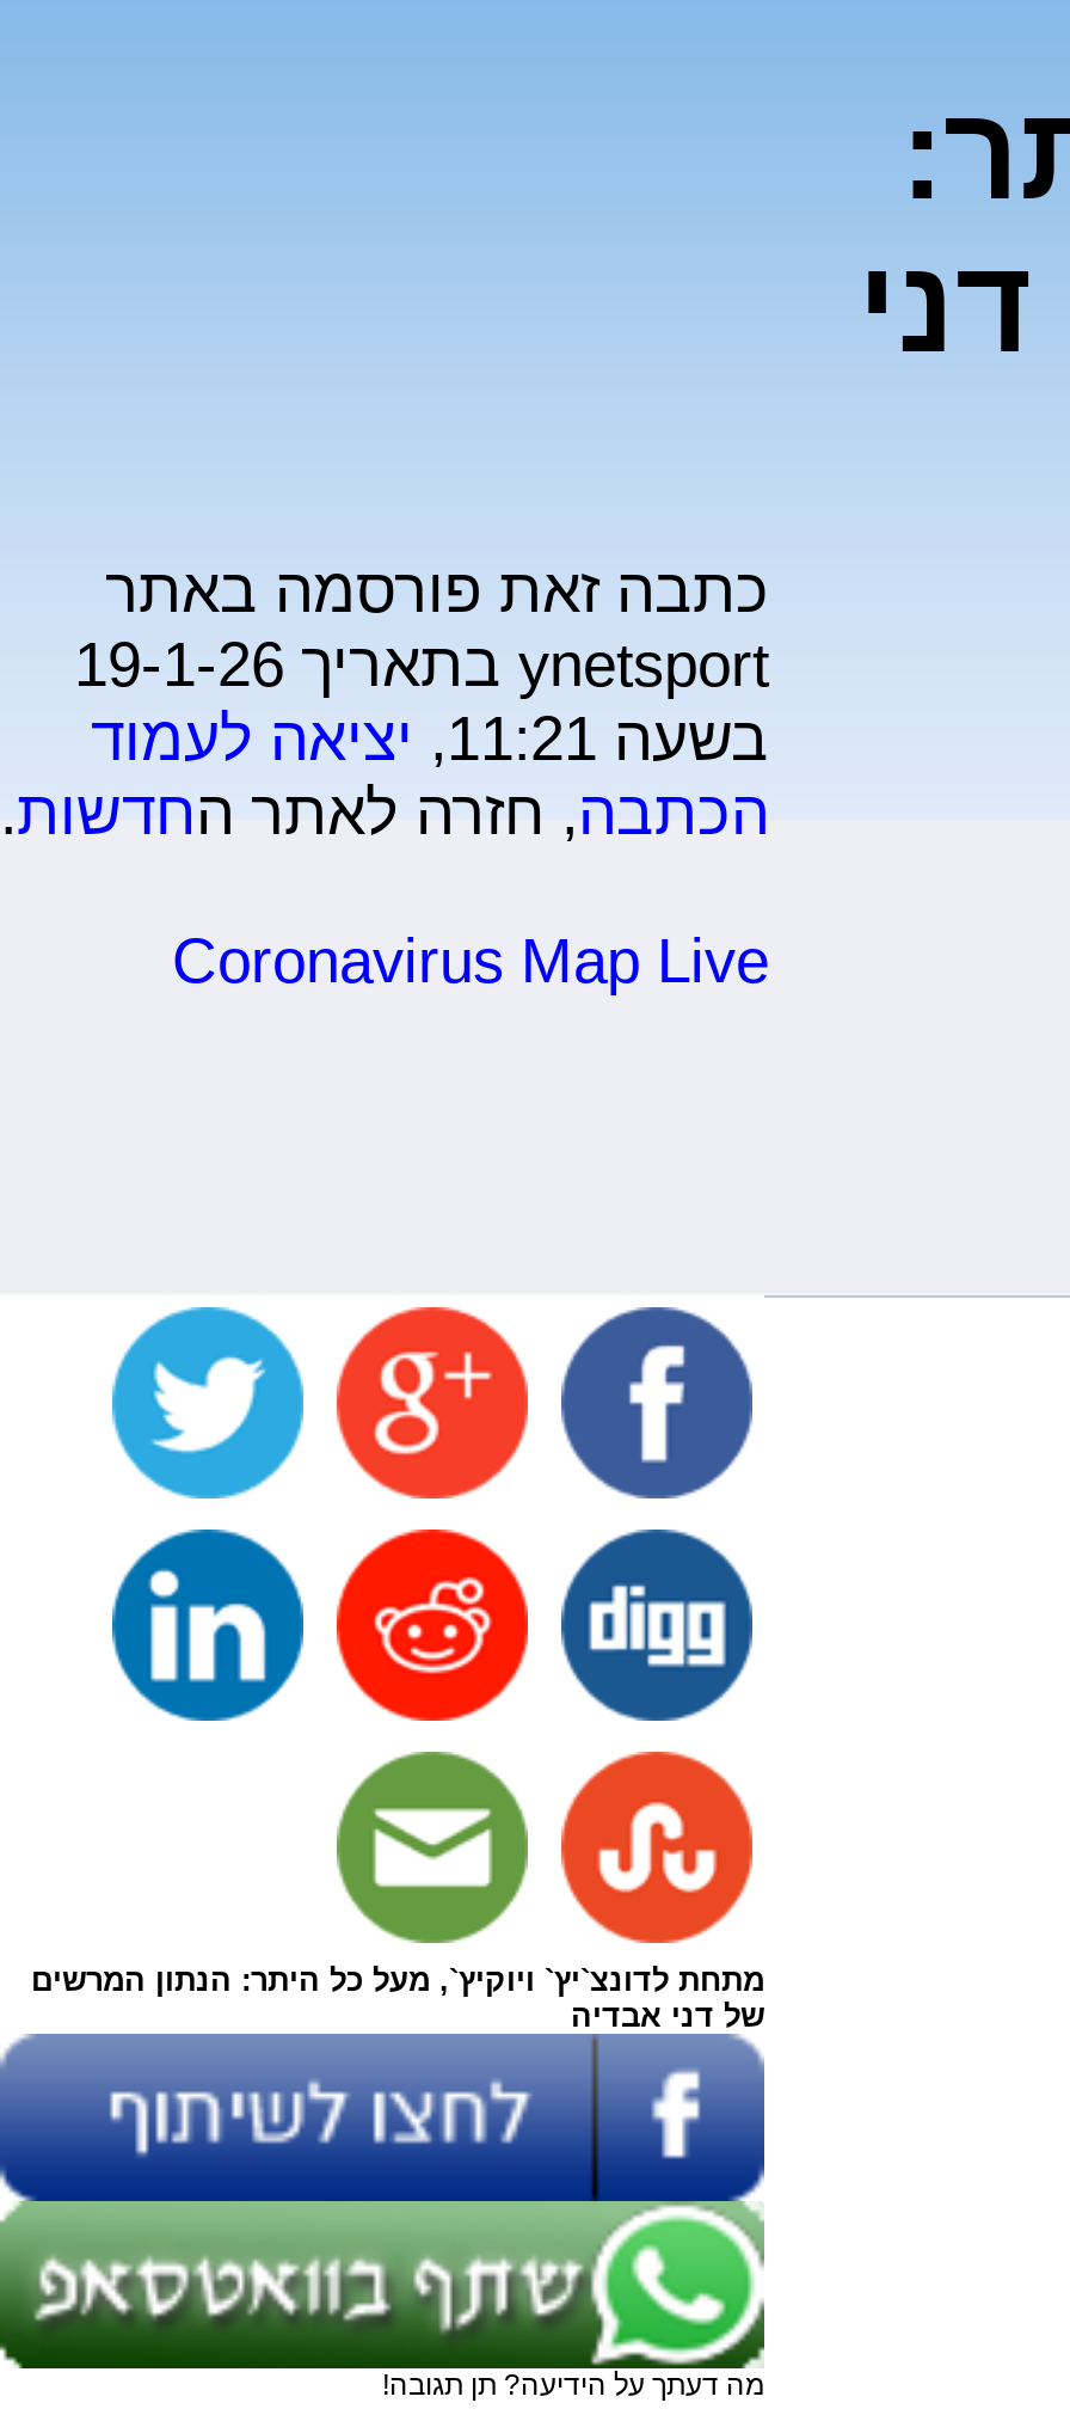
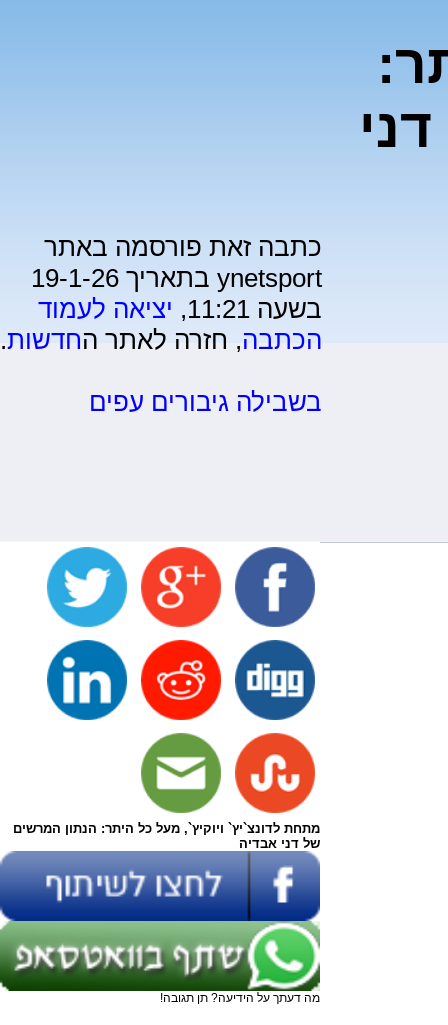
[172,925,769,997] Coronavirus Map Live -> [89,387,322,417] בשבילה גיבורים עפים

